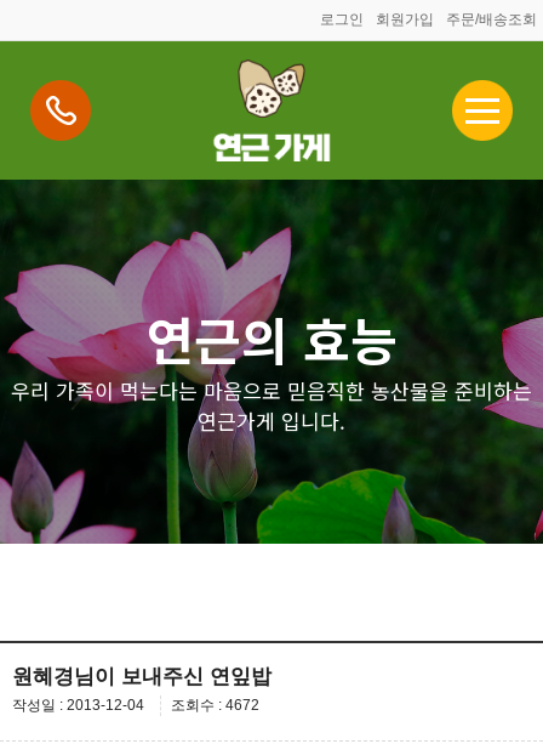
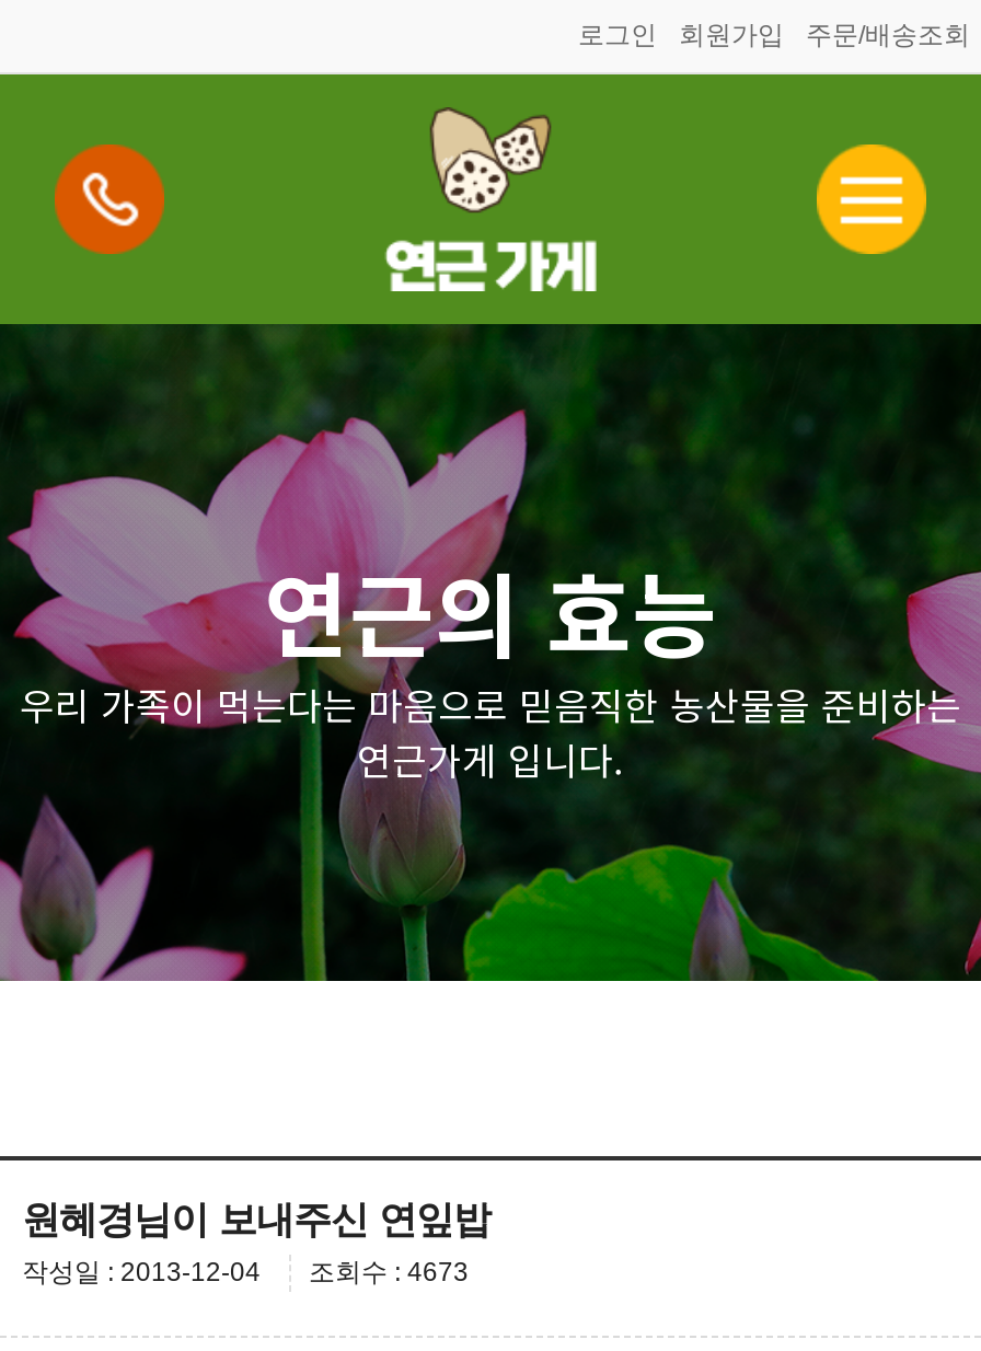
[12,697,259,714] 작성일 : 2013-12-04 조회수 : 4672 -> [22,1258,469,1289] 작성일 : 2013-12-04 조회수 : 4673

